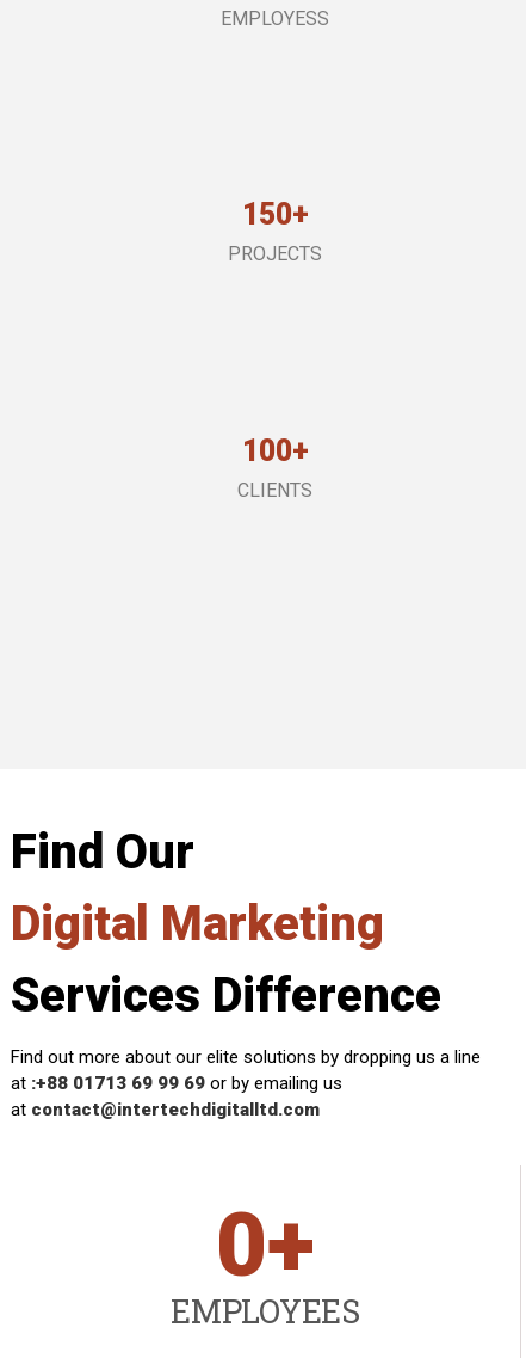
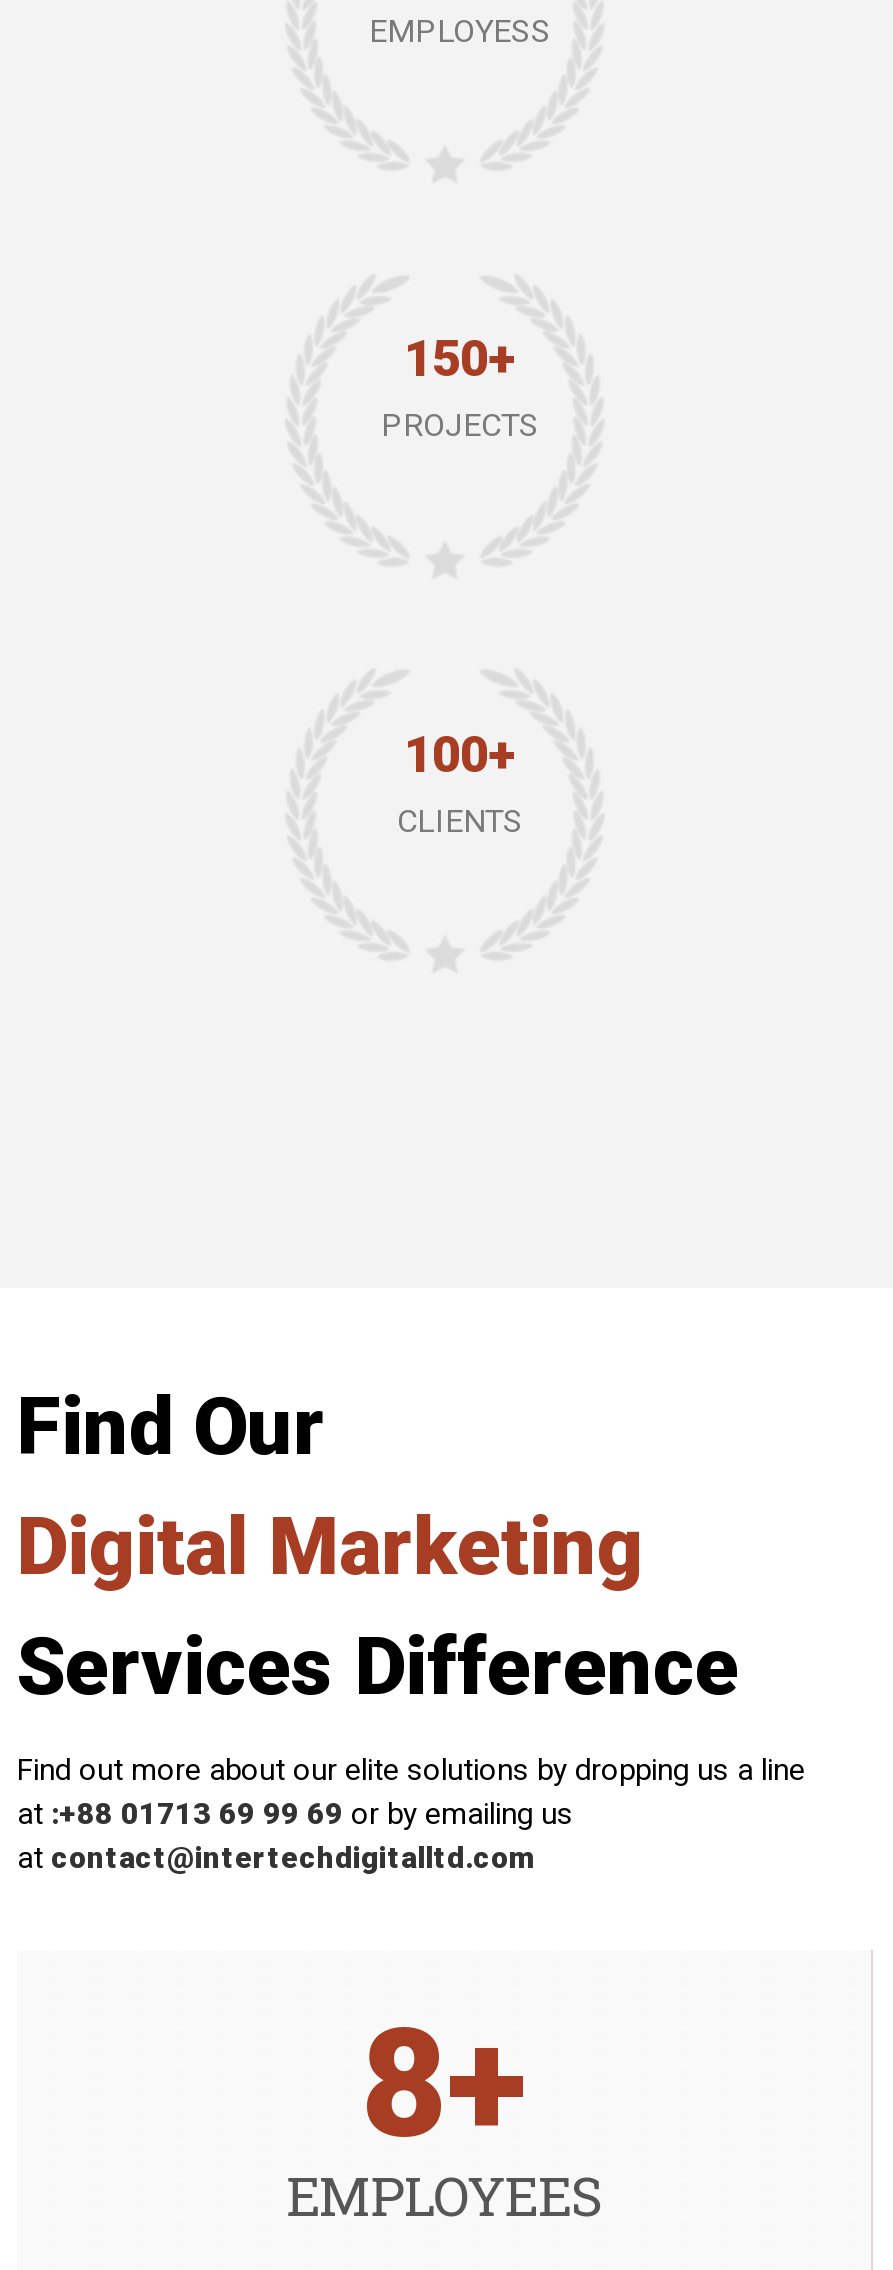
[216,1191,315,1296] 0+ -> [361,1995,527,2171] 8+

